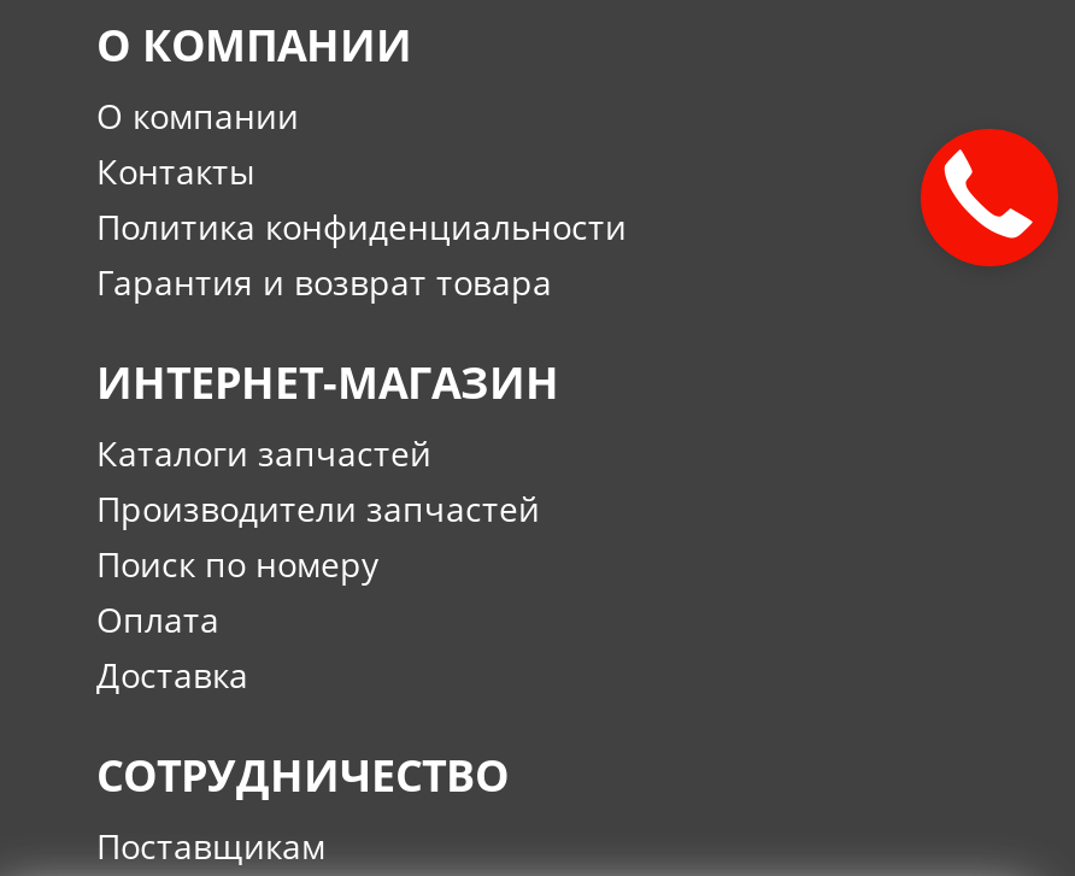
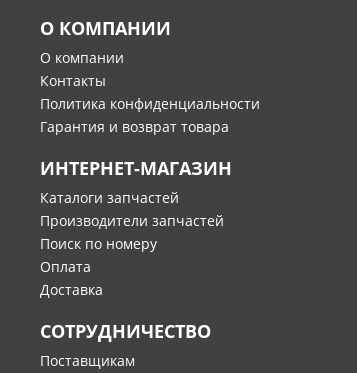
[918,127,1061,269] [image] -> none

